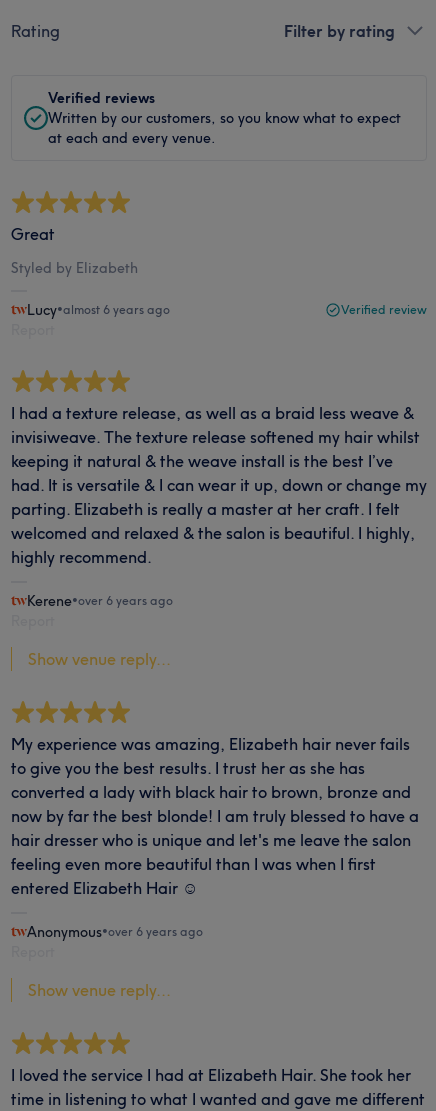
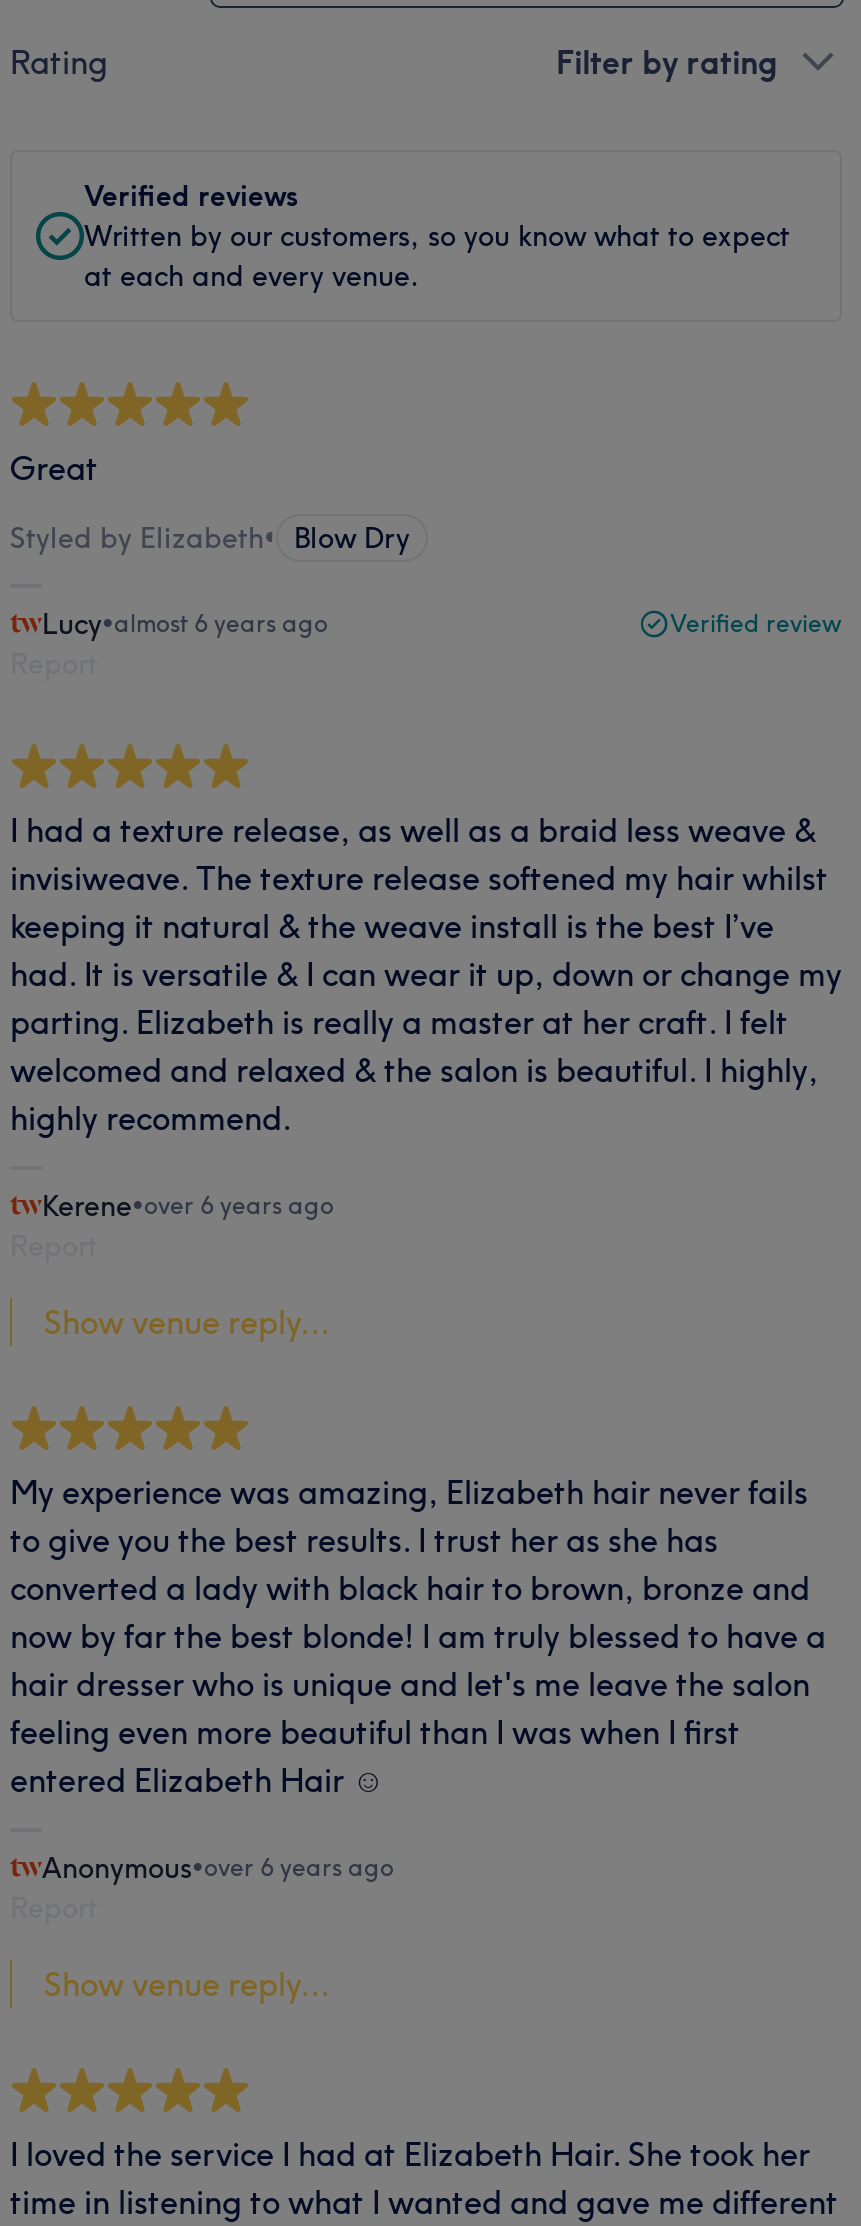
[11,259,138,277] Styled by Elizabeth -> [10,520,410,556] Styled by Elizabeth• Blow Dry

